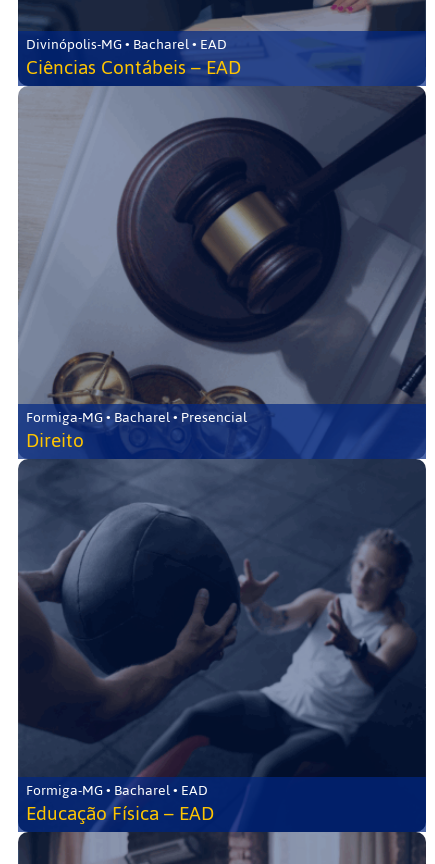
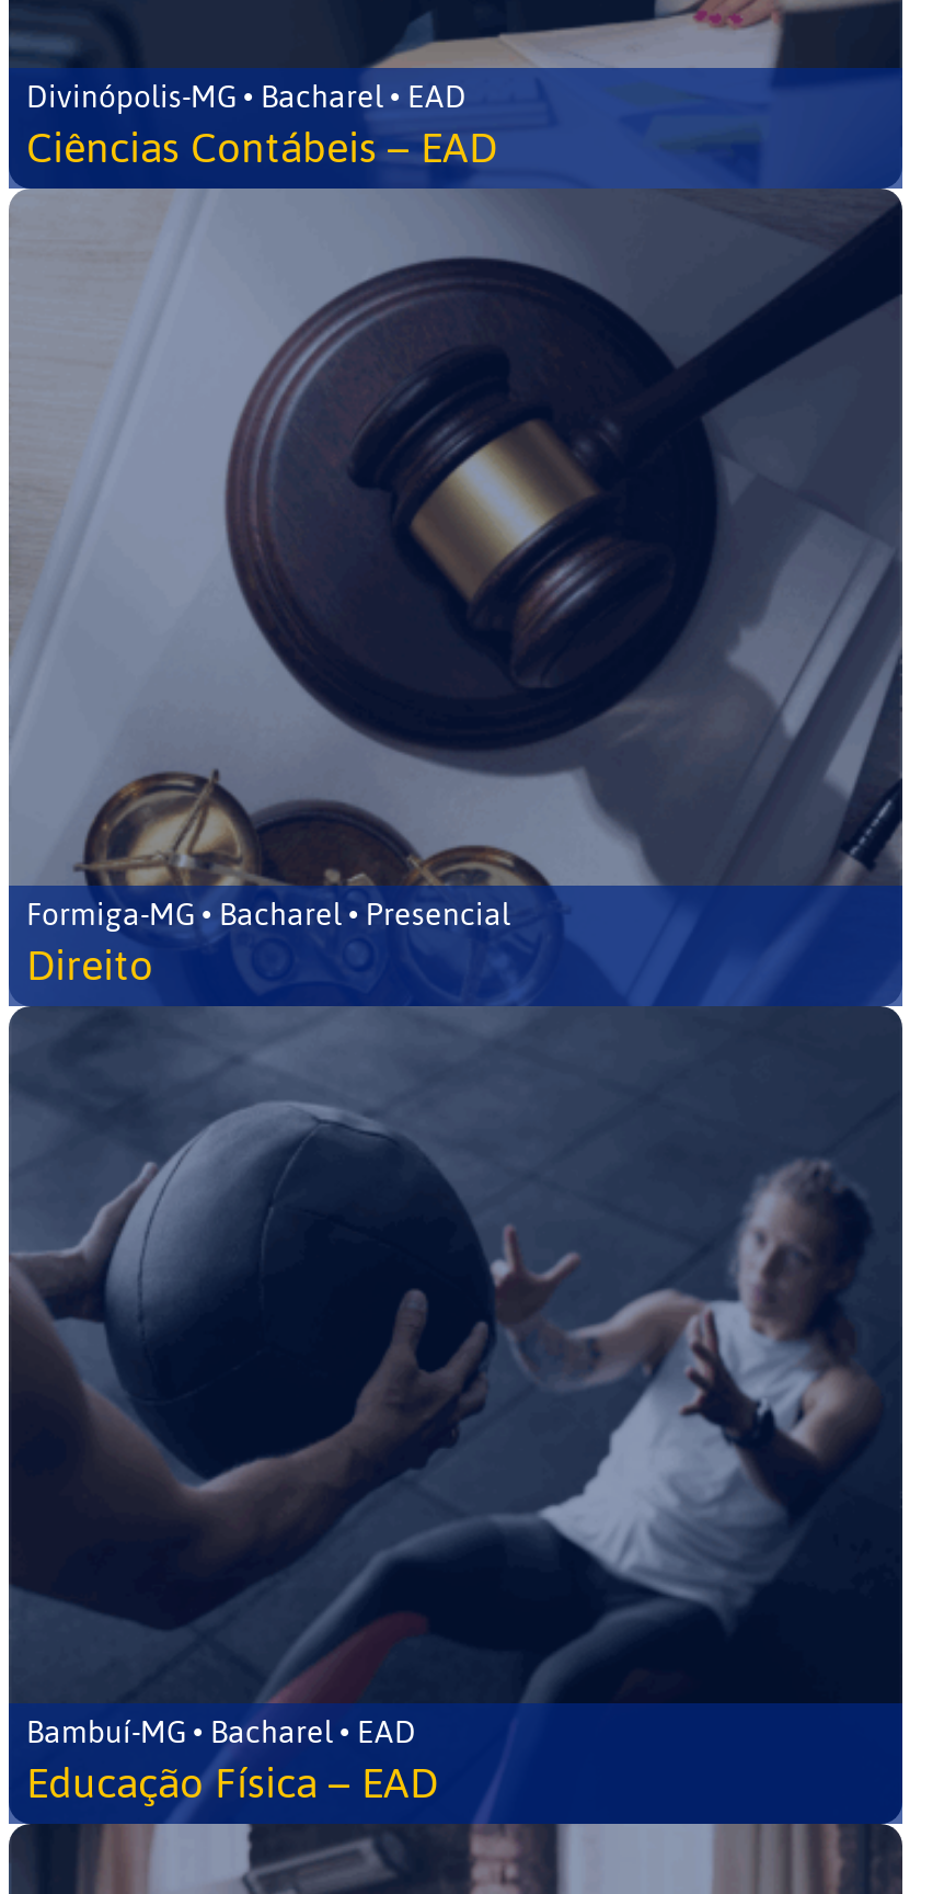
[26,777,208,804] Formiga-MG • Bacharel • EAD -> [26,1703,416,1762] Bambuí-MG • Bacharel • EAD

